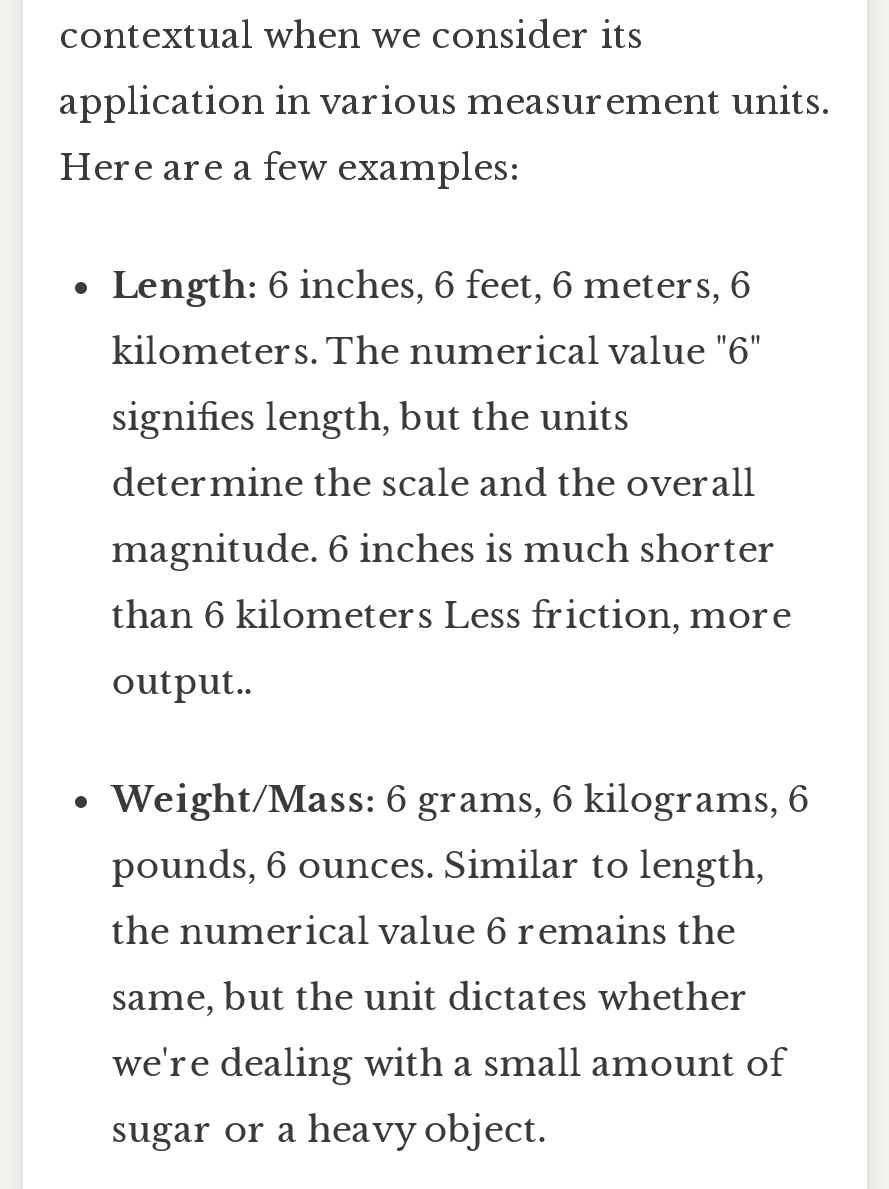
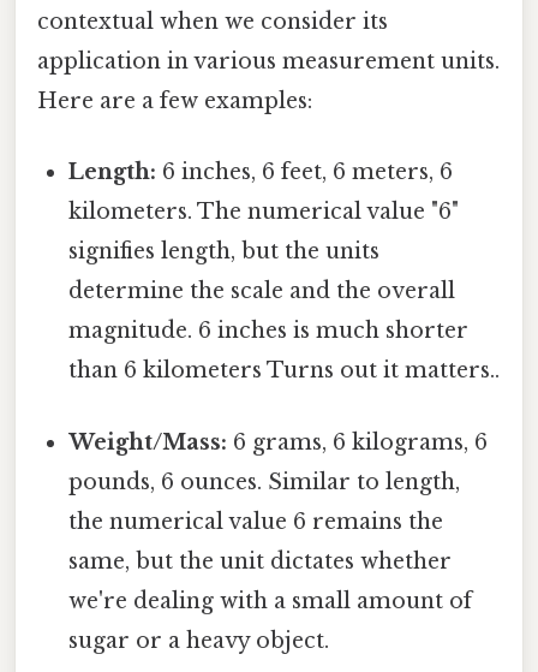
[111,595,791,705] than 6 kilometers Less friction, more | output.. -> [69,358,500,384] than 6 kilometers Turns out it matters..

